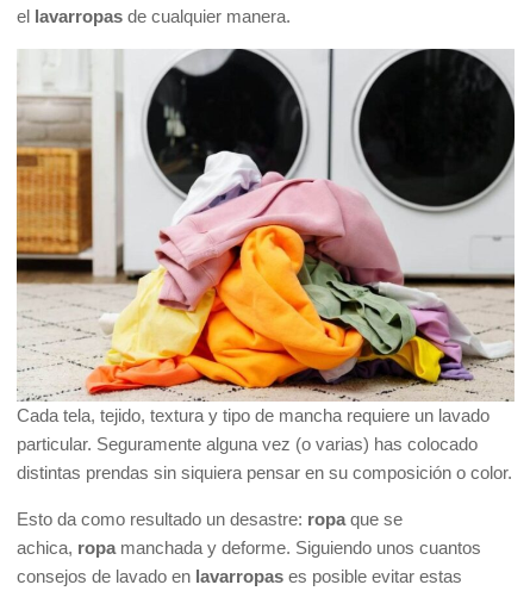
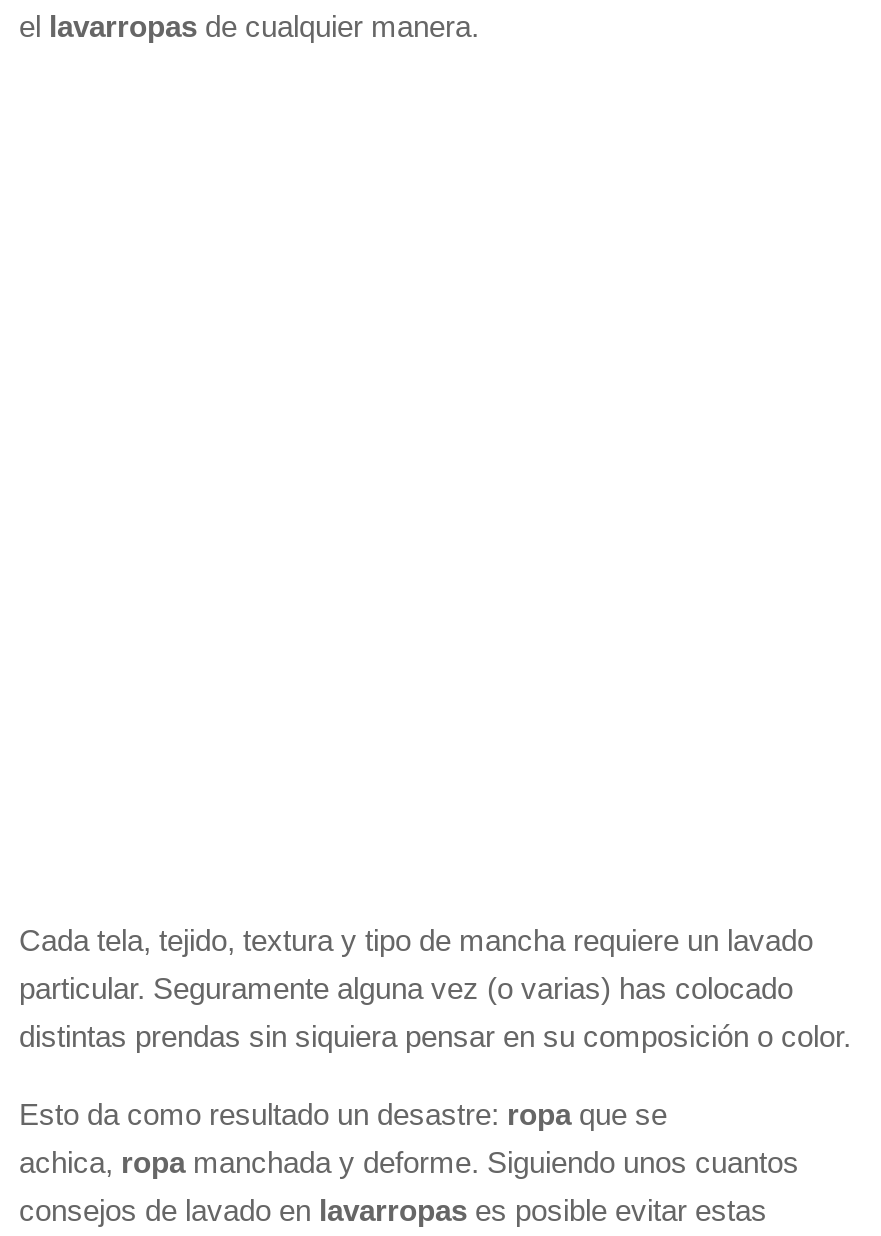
[15,48,516,403] [image] -> none

